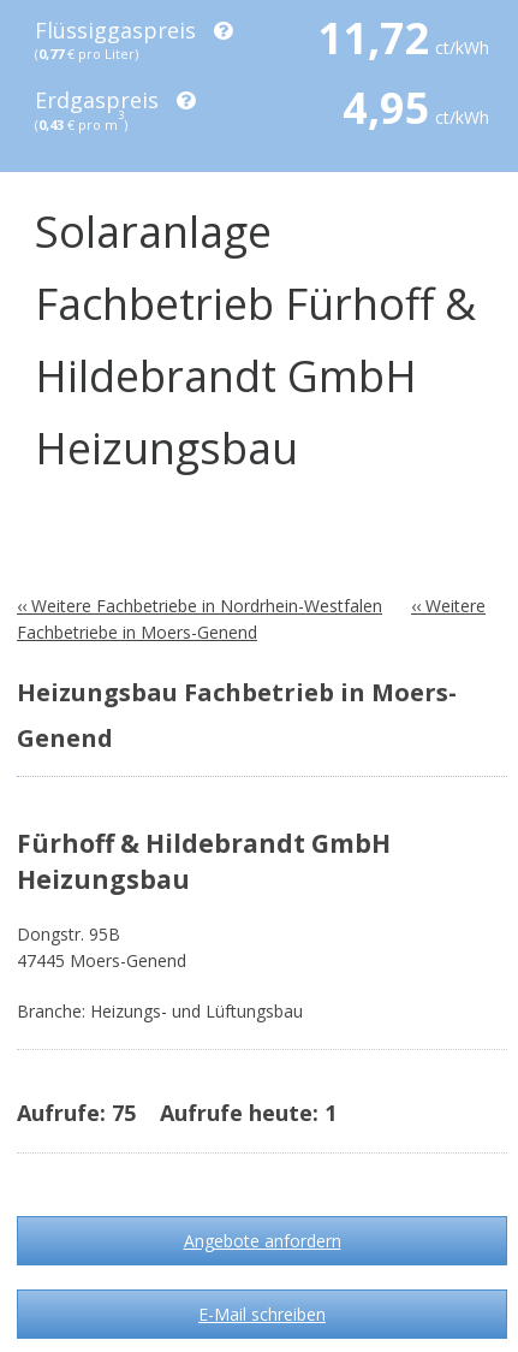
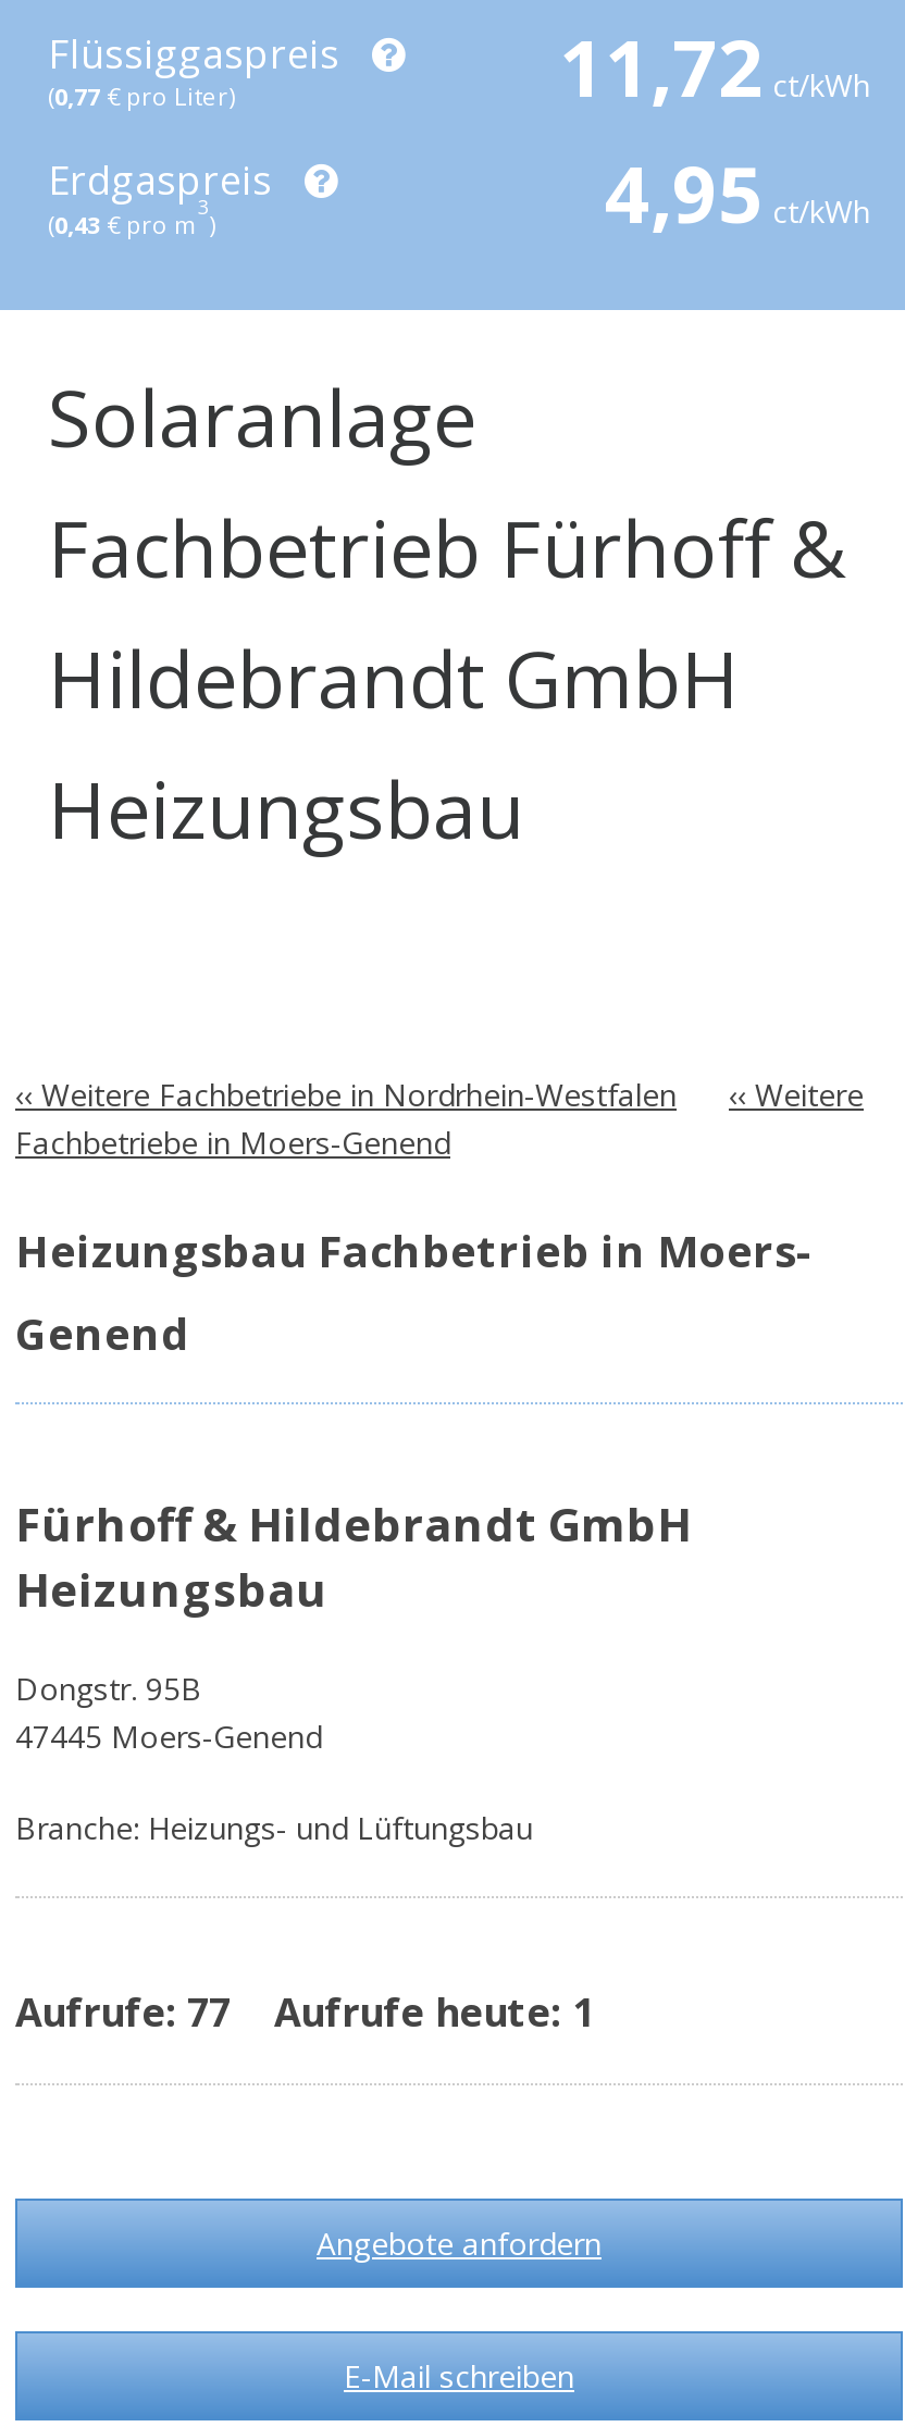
[17,1098,337,1127] Aufrufe: 75 Aufrufe heute: 1 -> [15,1986,594,2038] Aufrufe: 77 Aufrufe heute: 1

